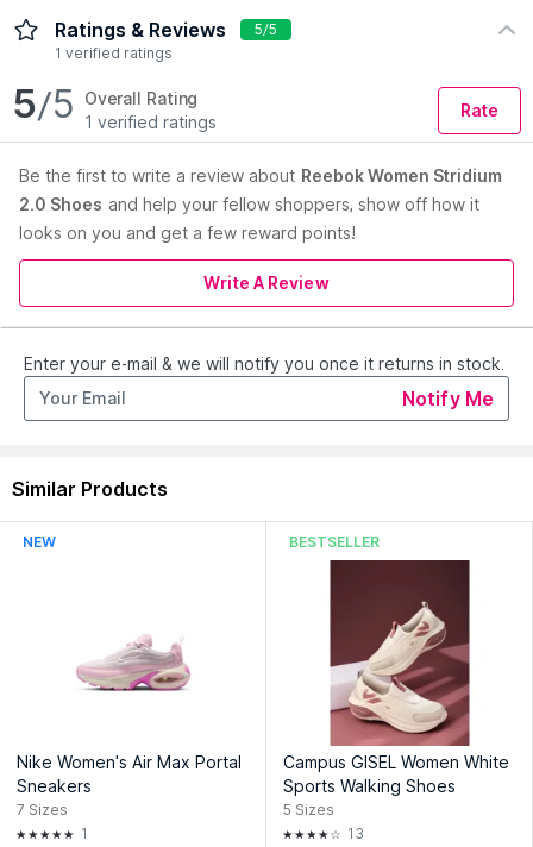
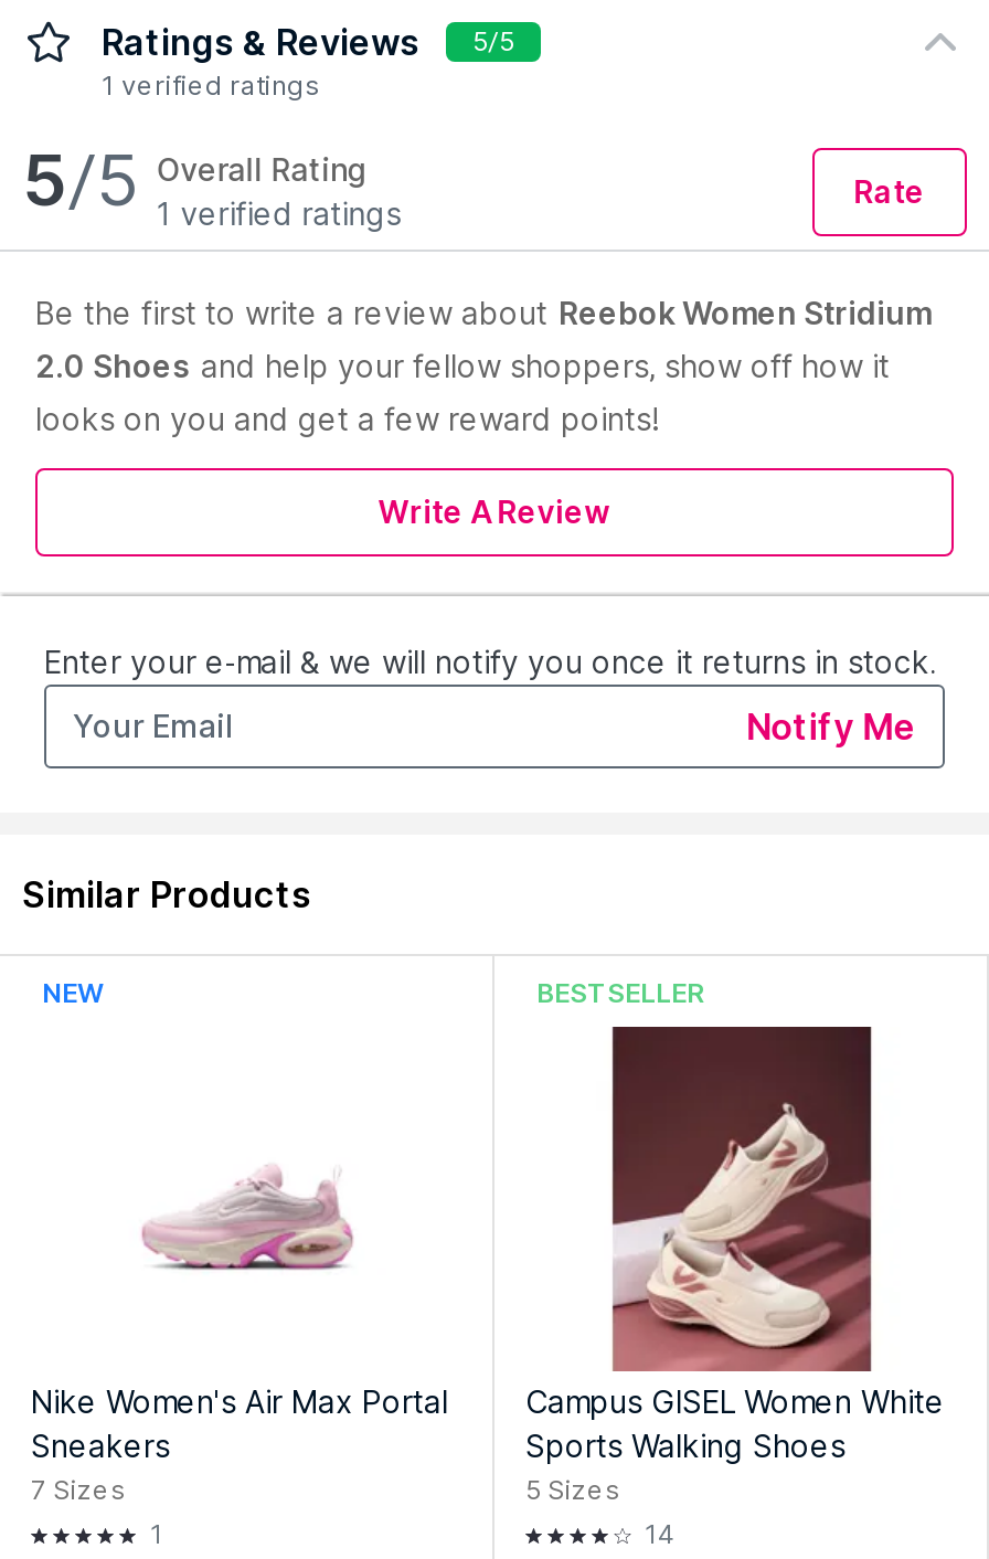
[347,824,364,842] 13 -> [645,1516,676,1549] 14

